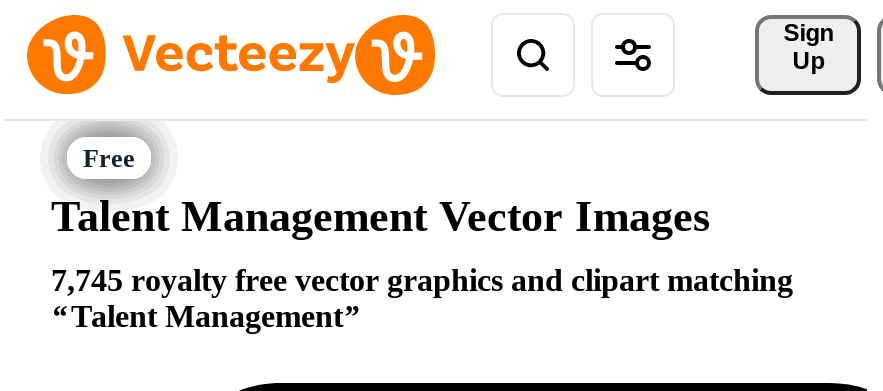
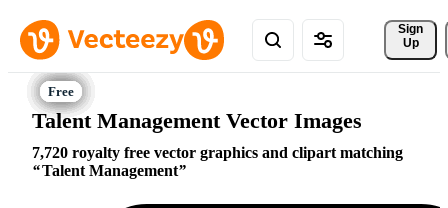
[51,264,793,298] 7,745 royalty free vector graphics and clipart matching -> [32,144,403,161] 7,720 royalty free vector graphics and clipart matching

